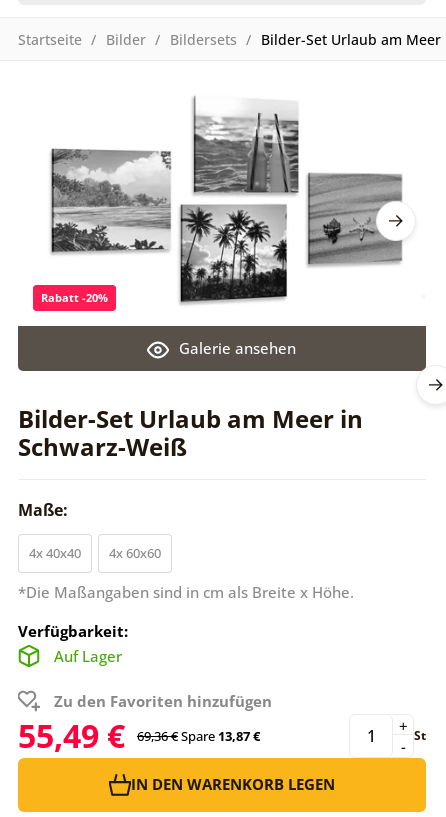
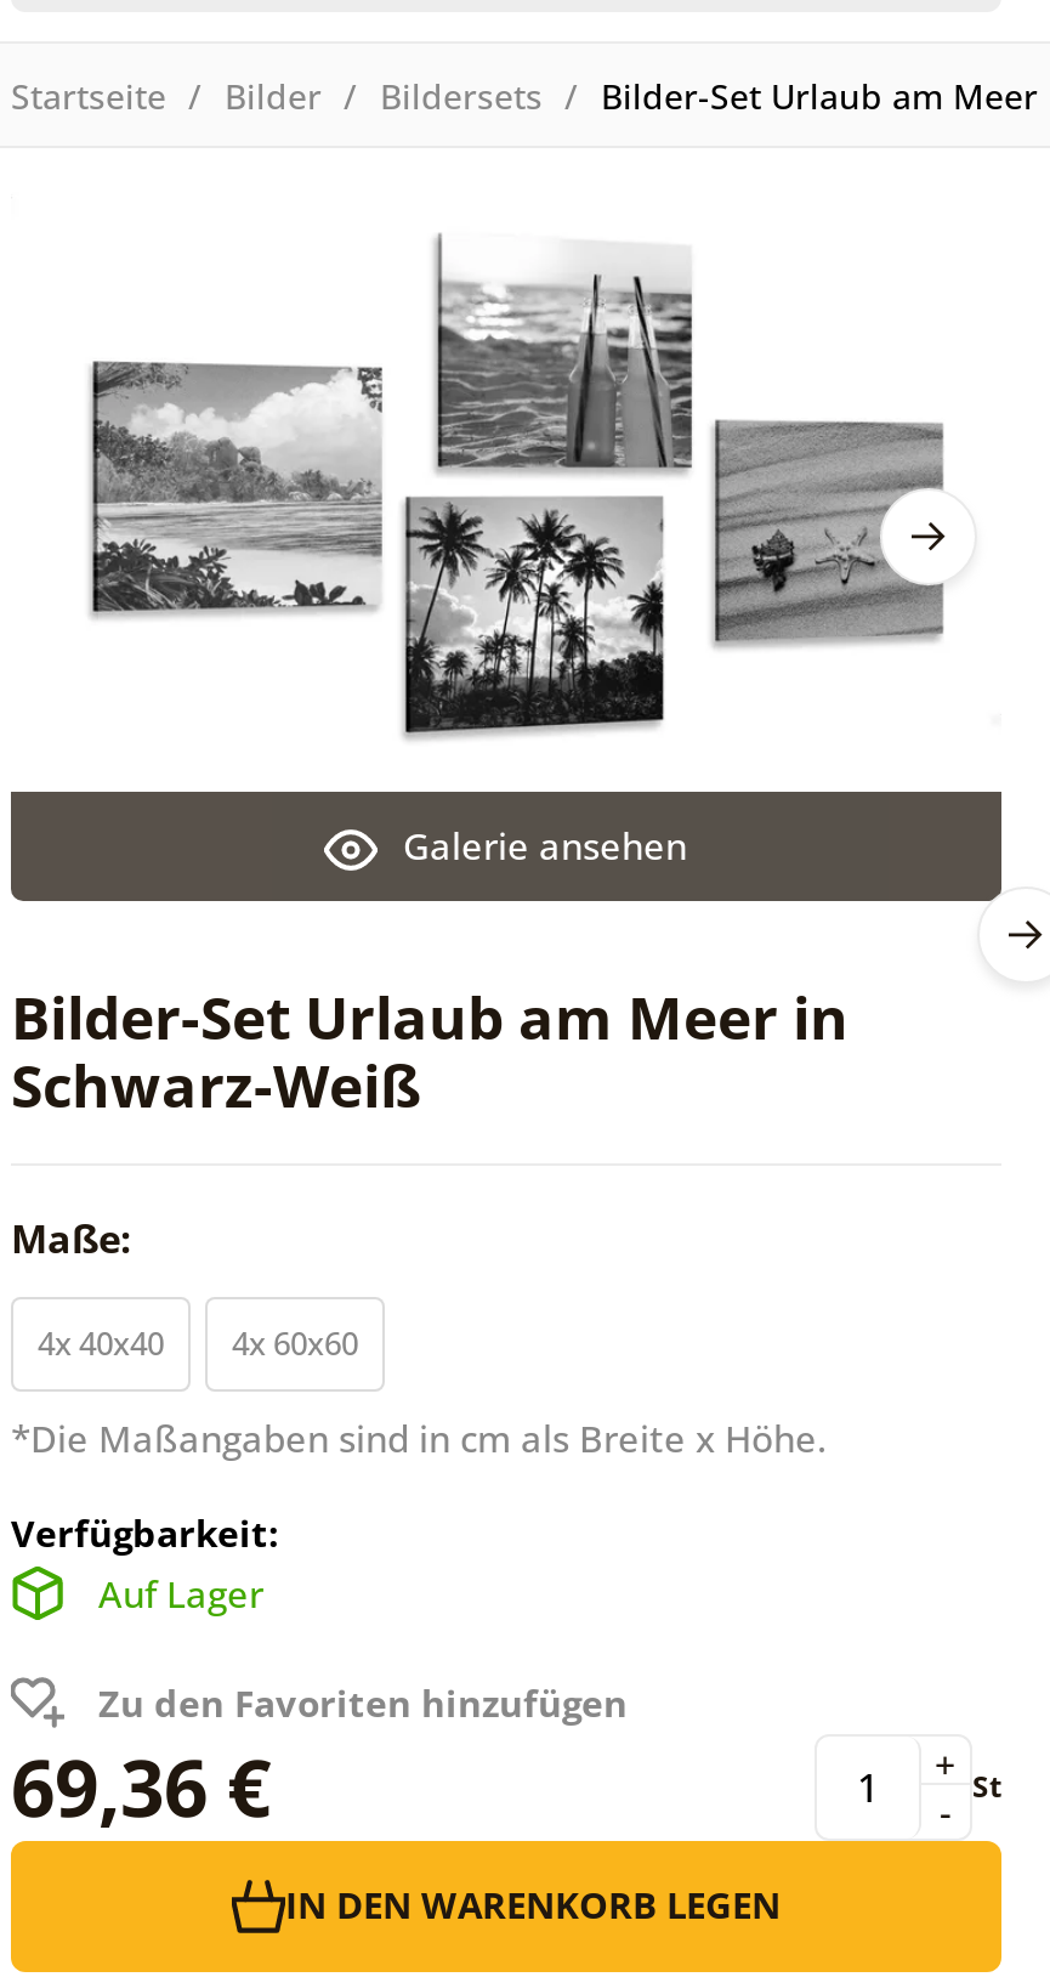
[41,290,108,305] Rabatt -20% -> none
[18,714,260,757] 55,49 € | 69,36 € Spare 13,87 € -> [11,1734,271,1838] 69,36 €

